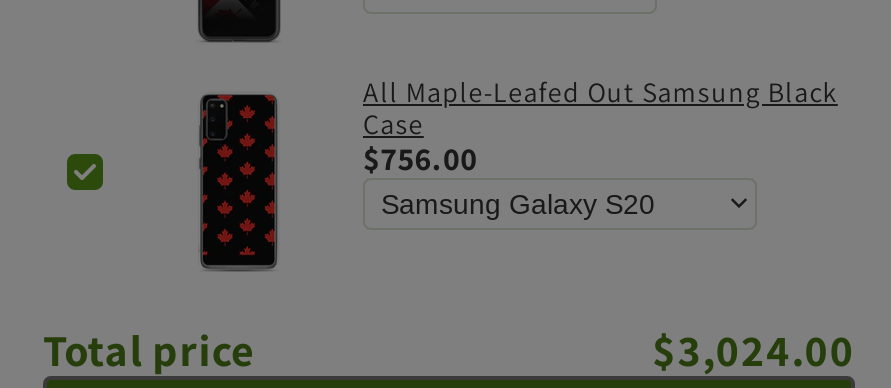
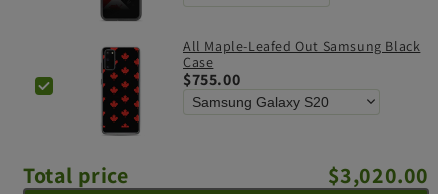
[363,138,477,180] $756.00 -> [183,69,240,90] $755.00
[652,322,855,378] $3,024.00 -> [328,161,429,189] $3,020.00

